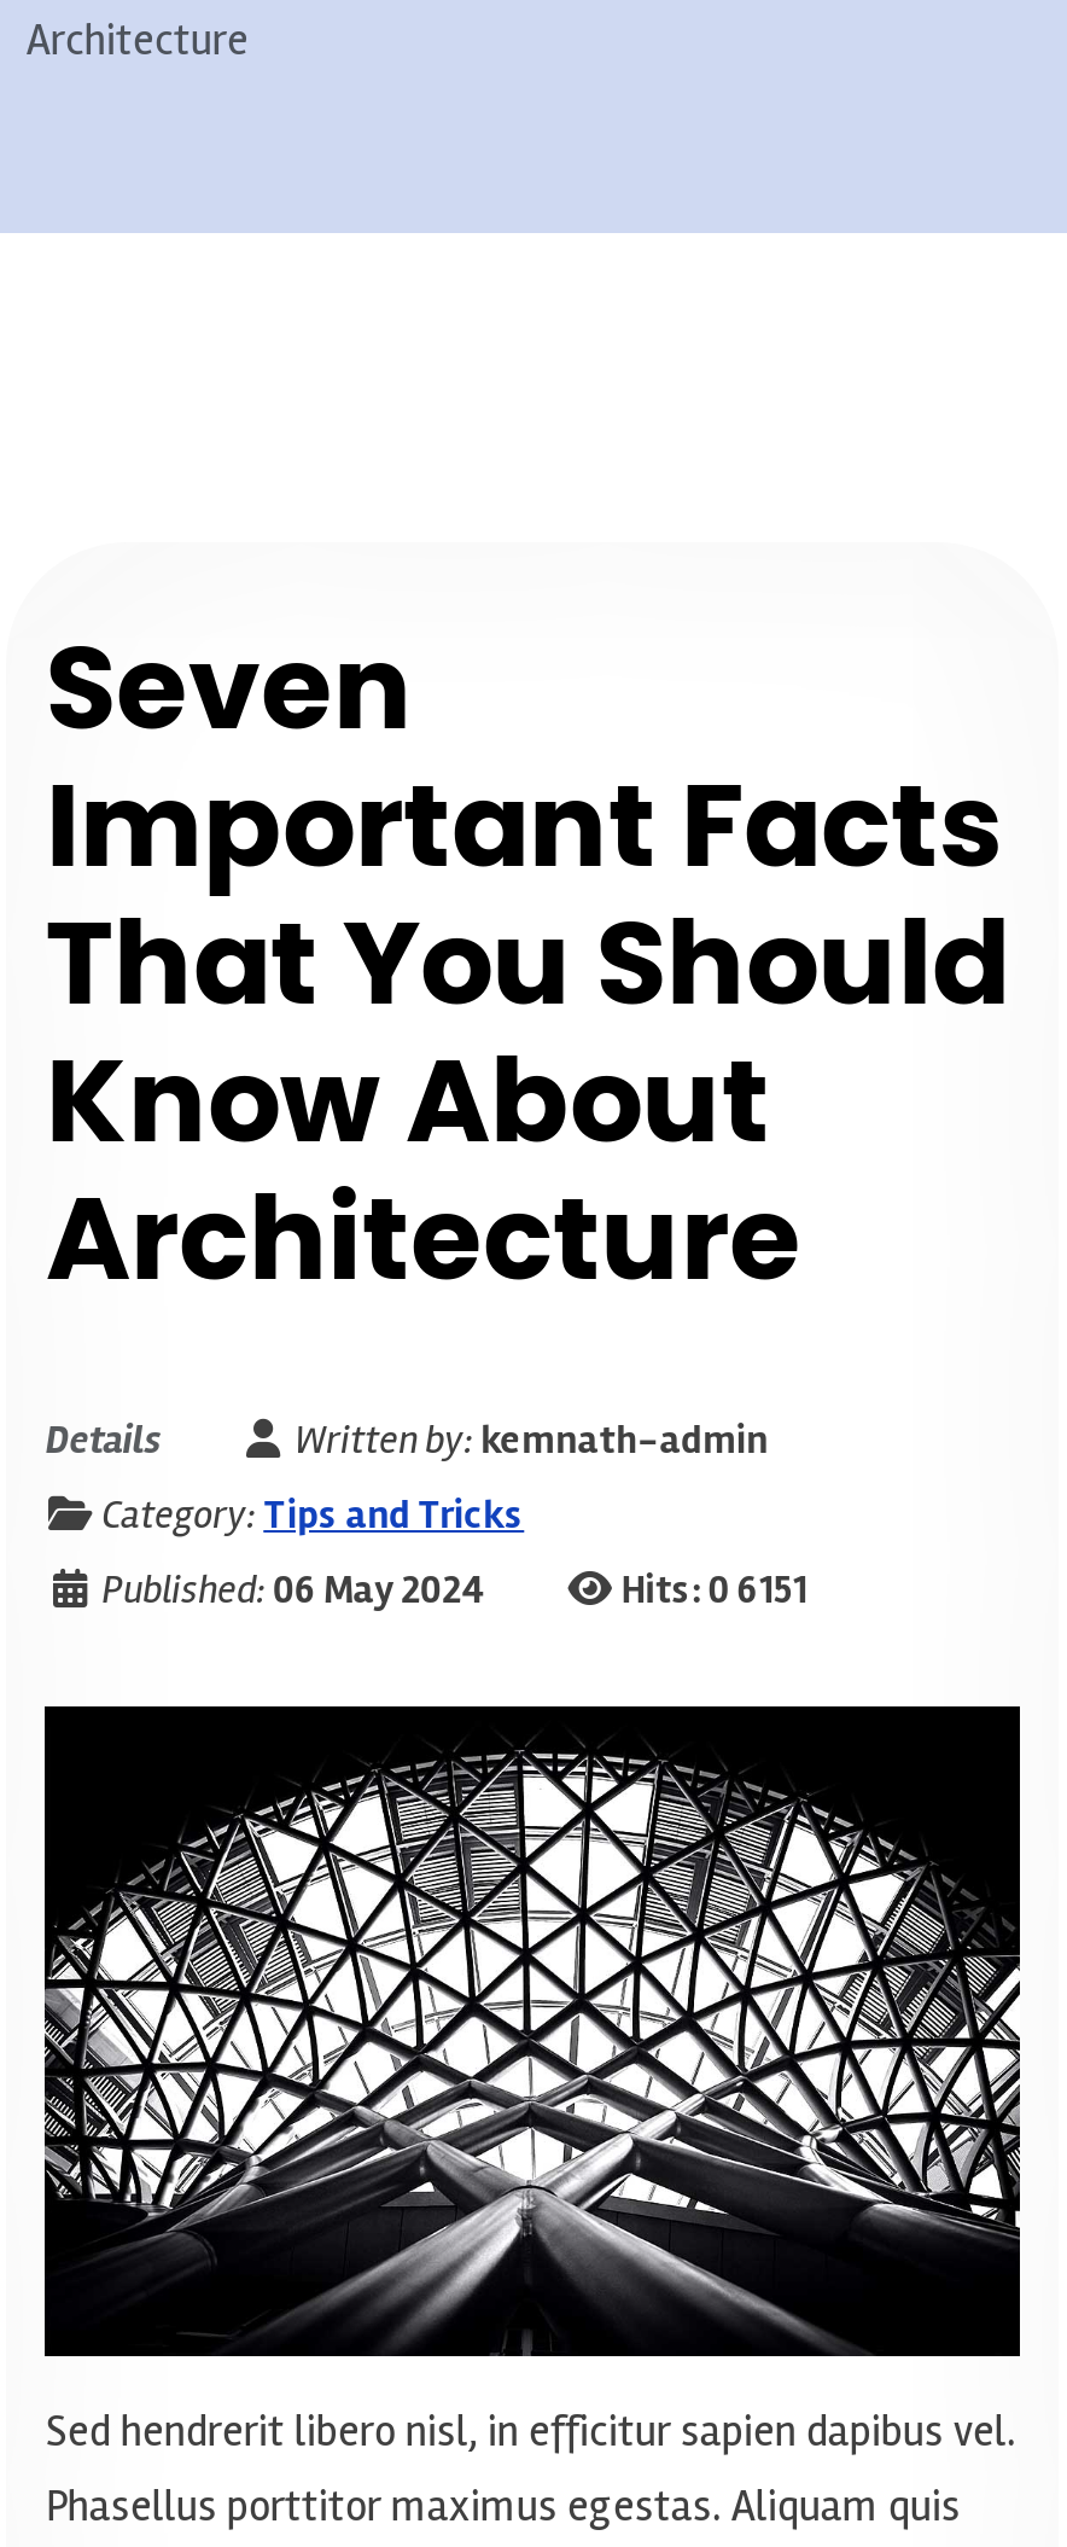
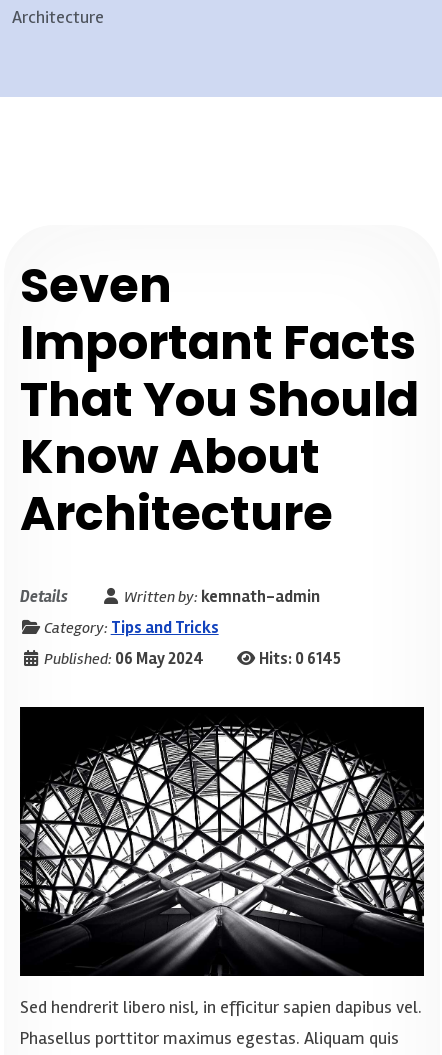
[614,1566,807,1615] Hits: 0 6151 -> [256,649,341,669] Hits: 0 6145

